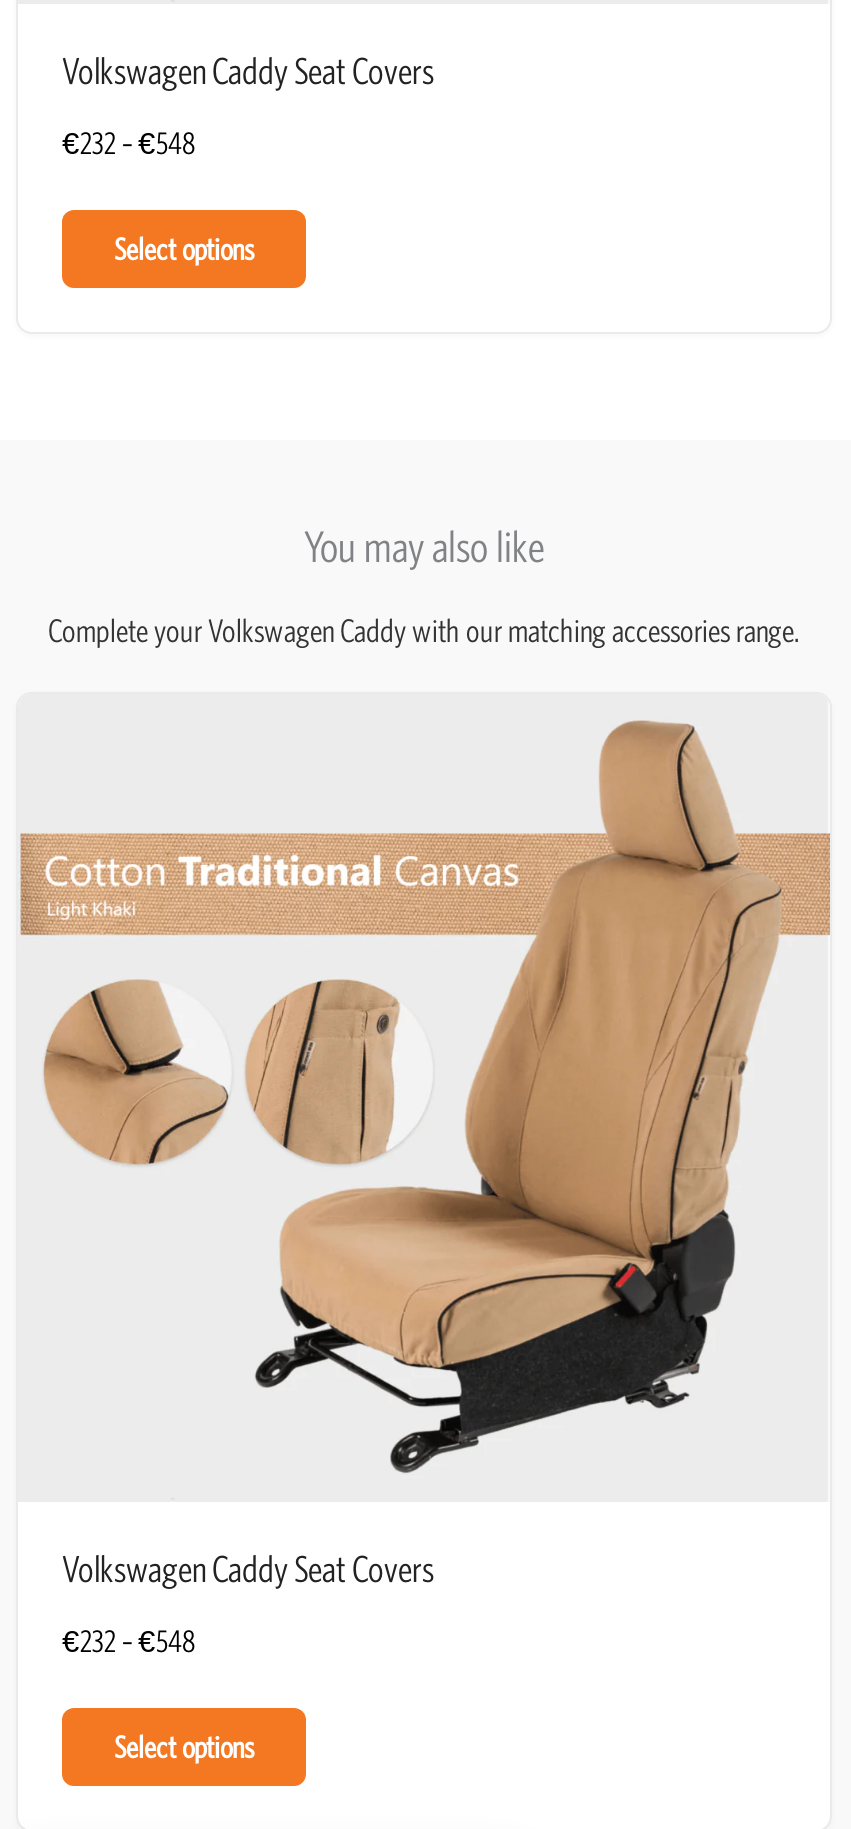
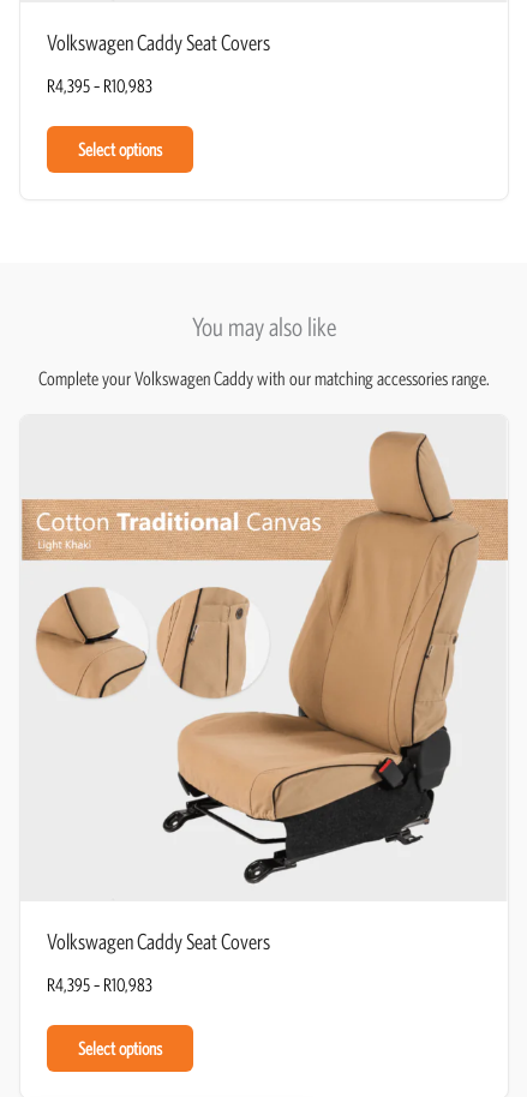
[62,126,196,160] €232 – €548 -> [47,75,152,96] R4,395 – R10,983
[62,1624,196,1658] €232 – €548 -> [47,975,152,995] R4,395 – R10,983

